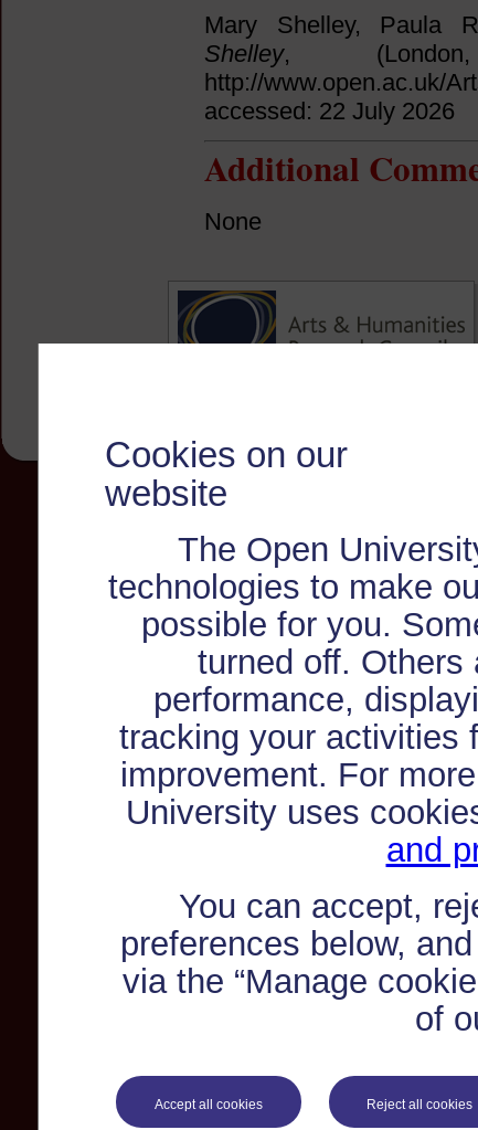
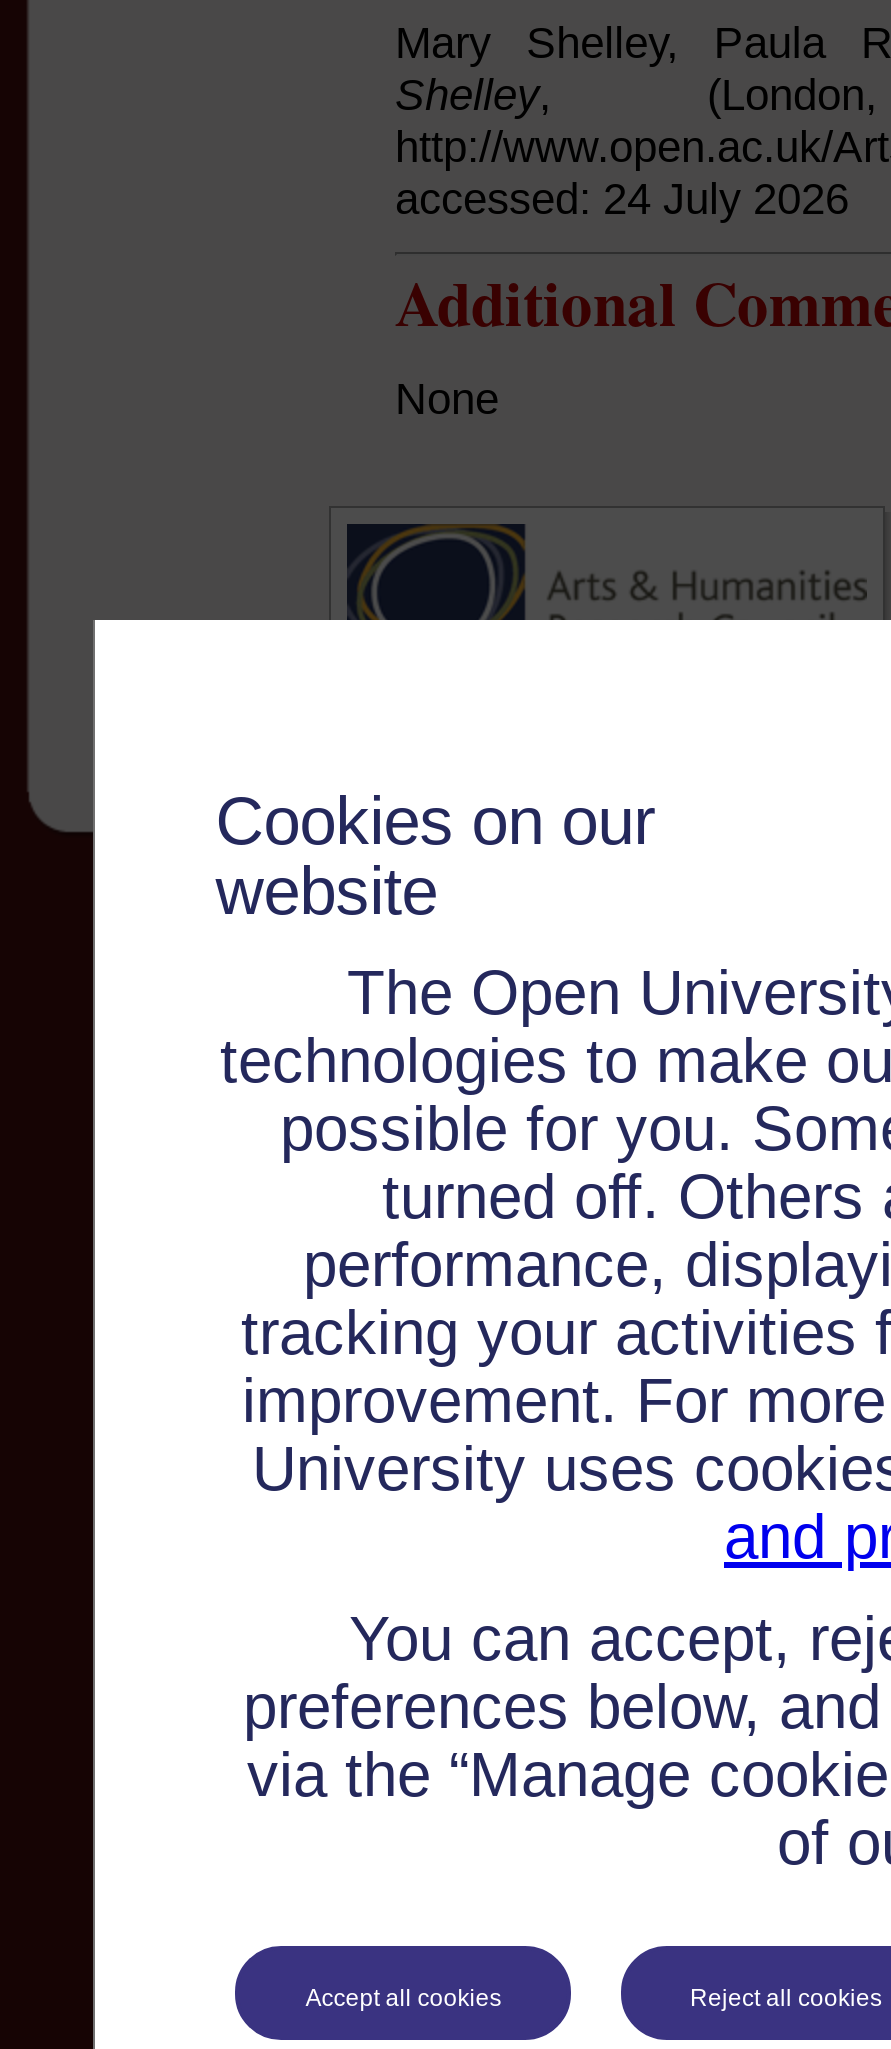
[204,97,455,125] accessed: 22 July 2026 -> [395,174,849,224] accessed: 24 July 2026

